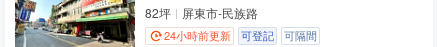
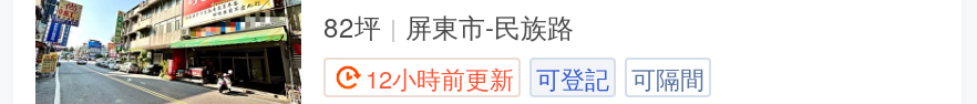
[164,27,317,43] 24小時前更新 可登記 可隔間 -> [366,60,705,95] 12小時前更新 可登記 可隔間

